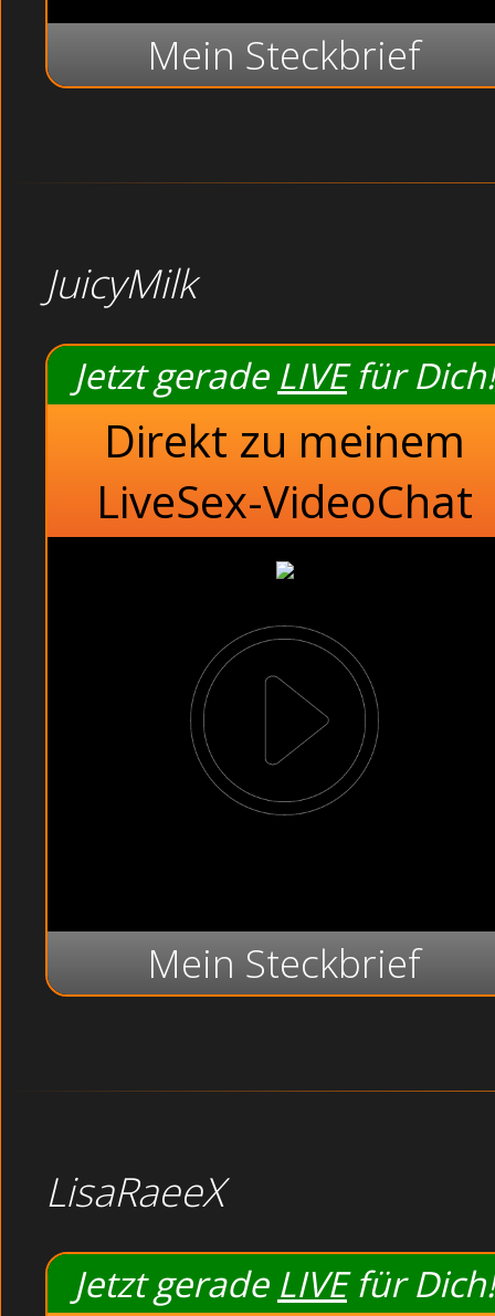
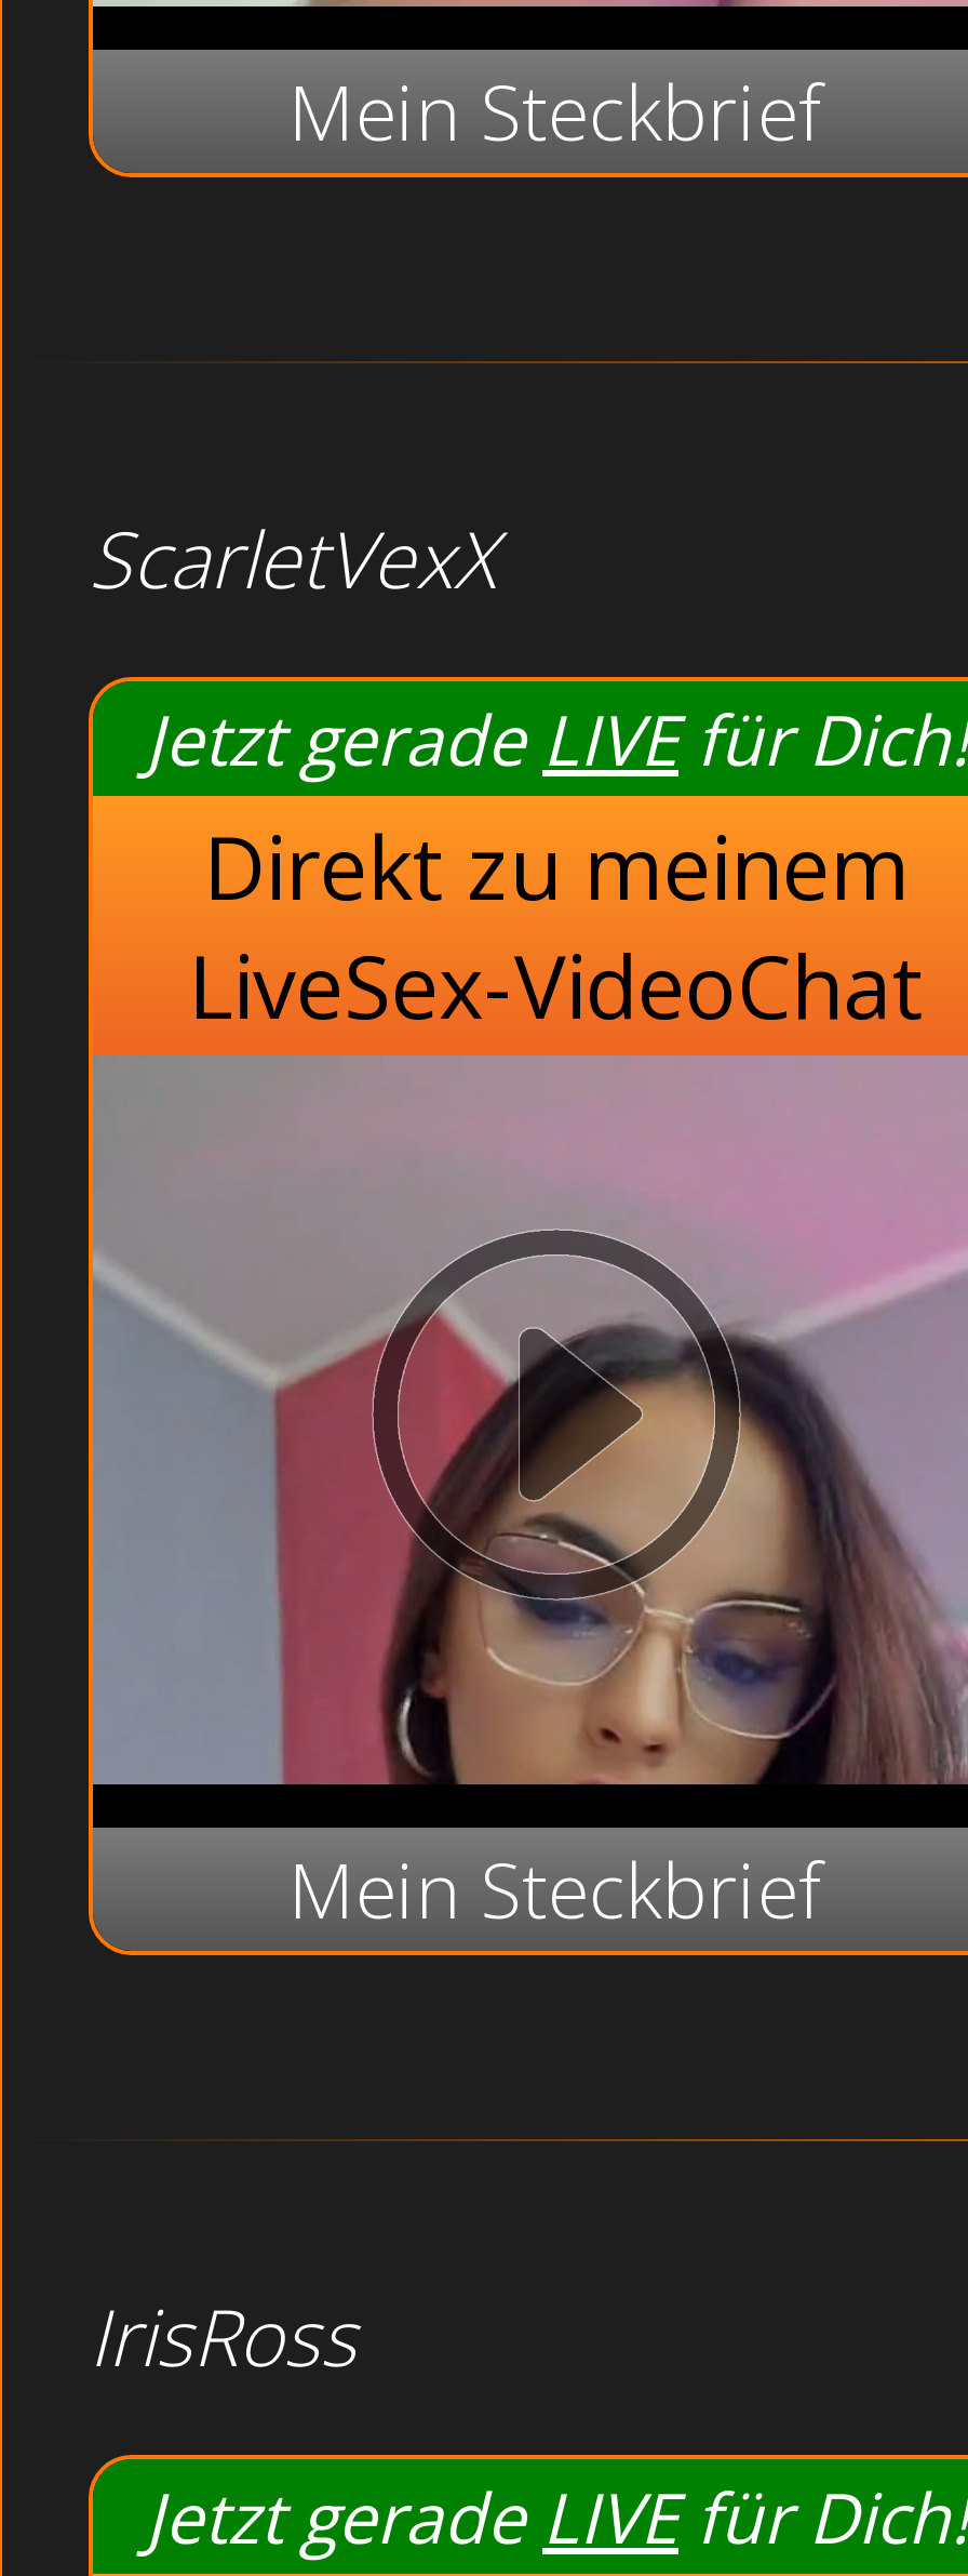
[45,257,196,311] JuicyMilk -> [89,507,495,613] ScarletVexX
none -> [91,1053,962,1787] [image]
[45,1165,223,1219] LisaRaeeX -> [89,2285,357,2391] IrisRoss

